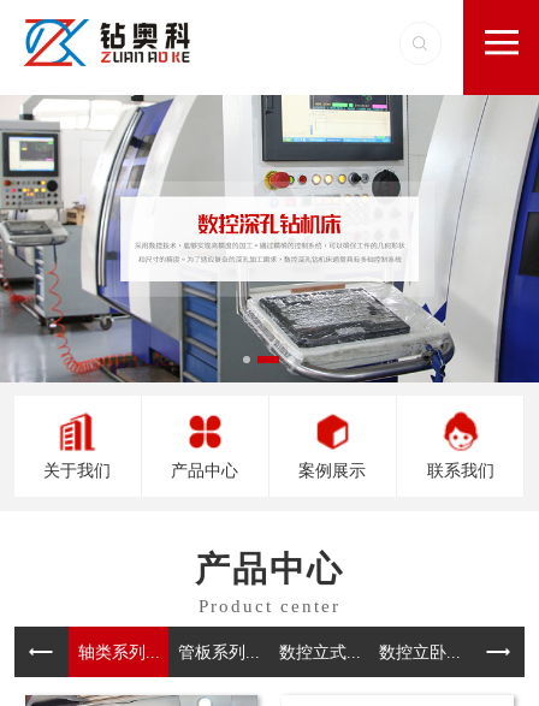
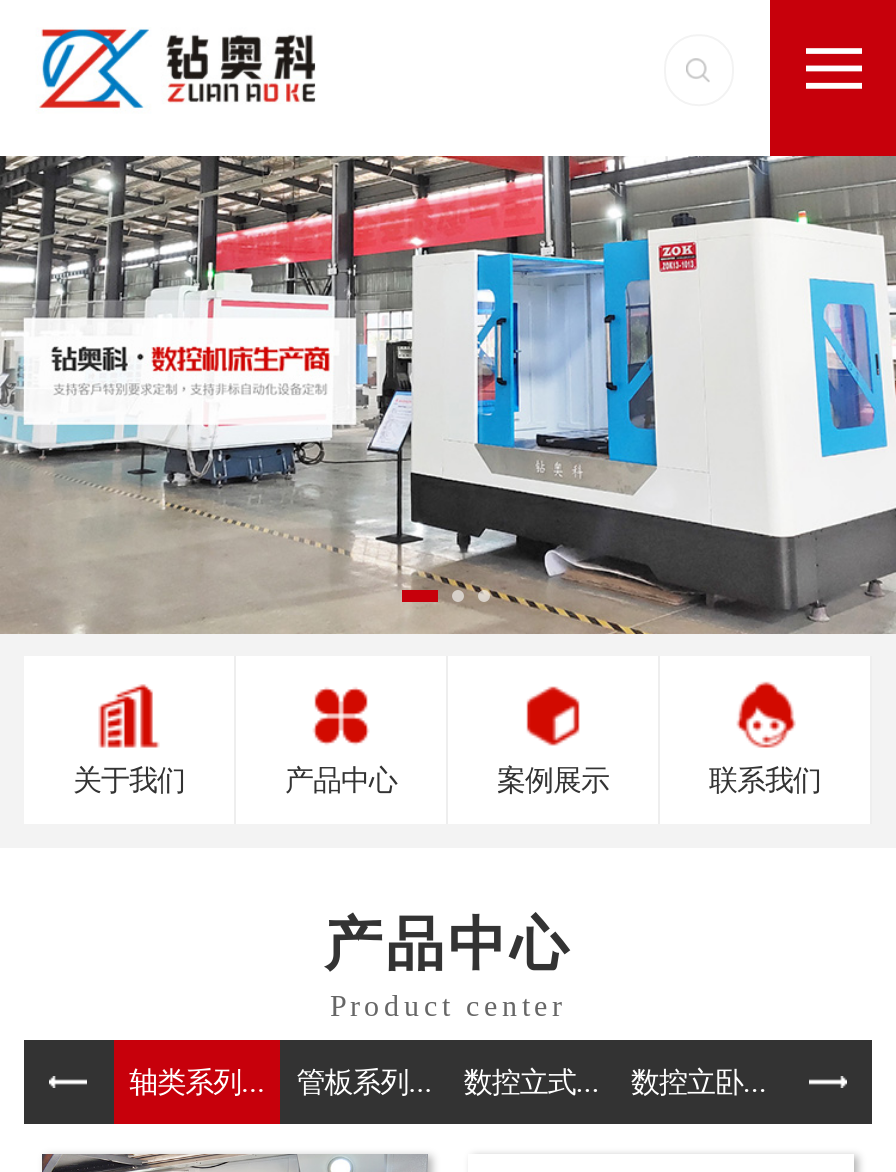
[4,94,535,384] [image] -> [6,154,890,636] [image]

